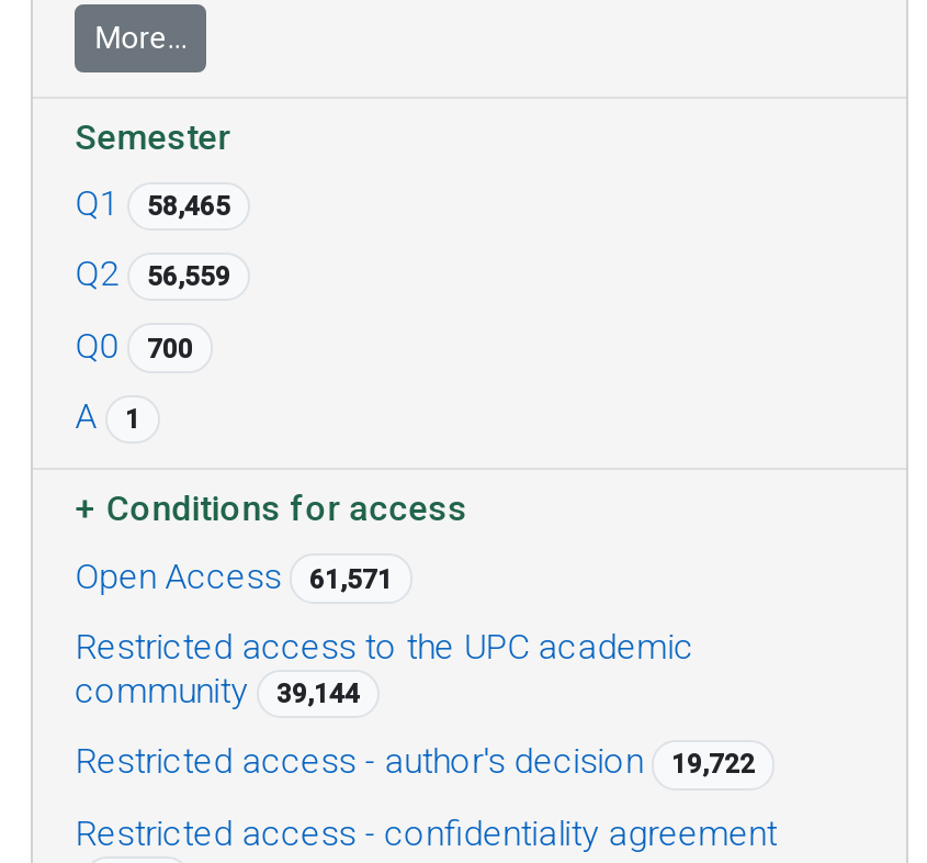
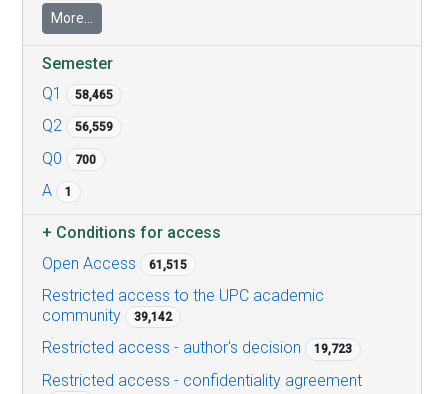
[75,555,393,596] Open Access 61,571 -> [42,254,187,273] Open Access 61,515
[75,670,360,711] community 39,144 -> [42,306,172,325] community 39,142
[75,741,755,782] Restricted access - author's decision 19,722 -> [42,338,352,357] Restricted access - author's decision 19,723

